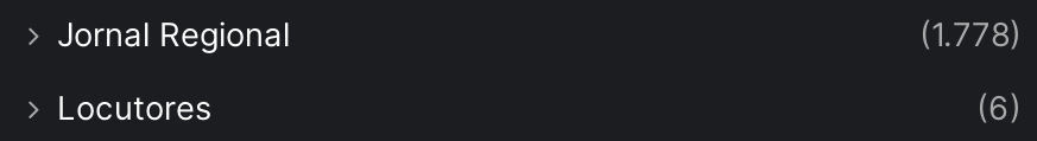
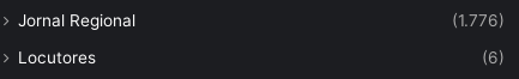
[919,15,1022,53] (1.778) -> [452,11,505,30] (1.776)

